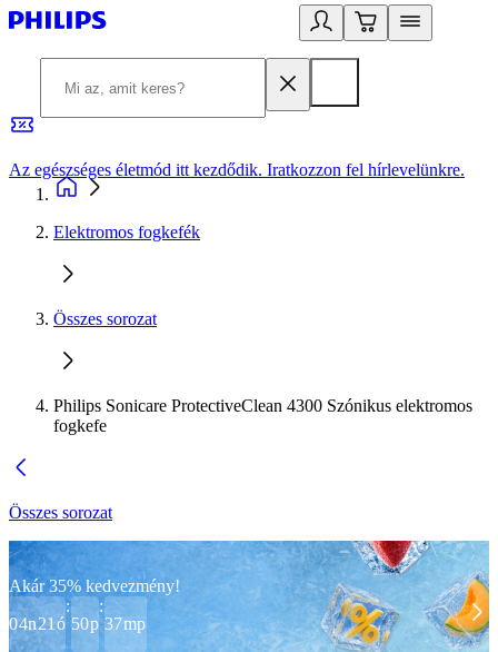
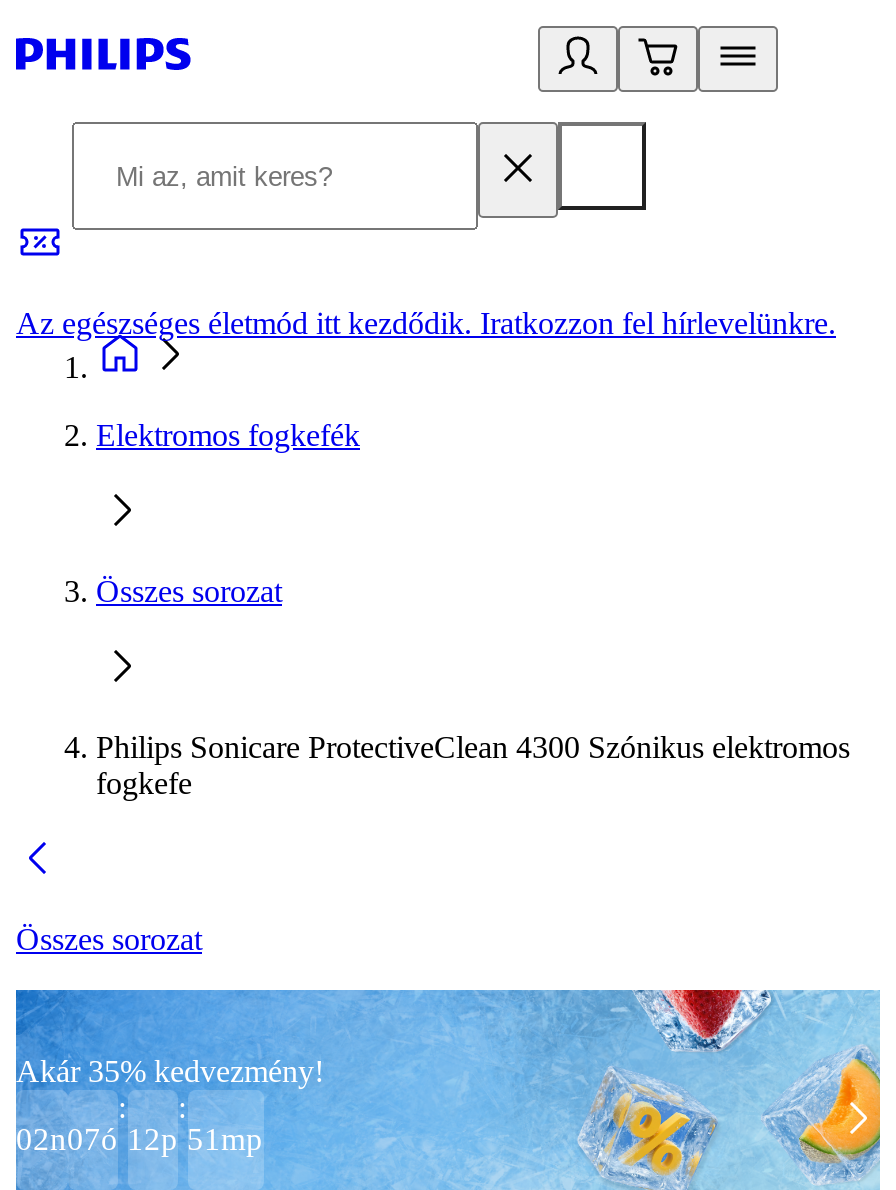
[9,614,66,633] 04n21ó -> [16,1122,118,1156] 02n07ó
[71,614,99,633] 50p -> [127,1122,178,1156] 12p
[104,614,146,633] 37 mp -> [187,1122,263,1156] 51 mp

